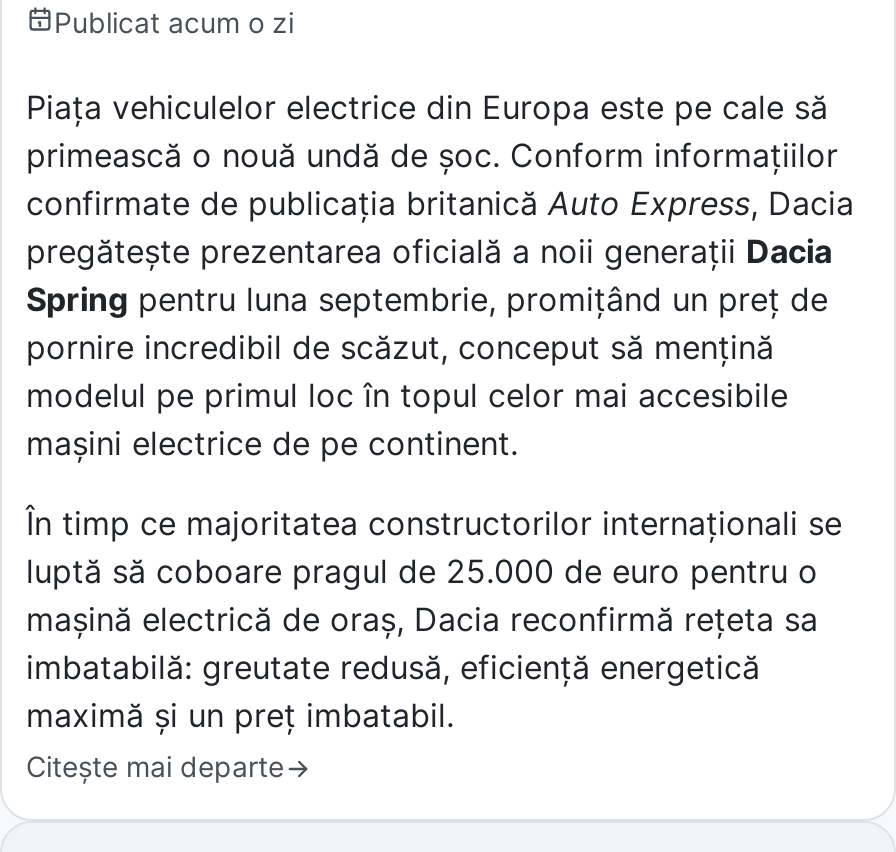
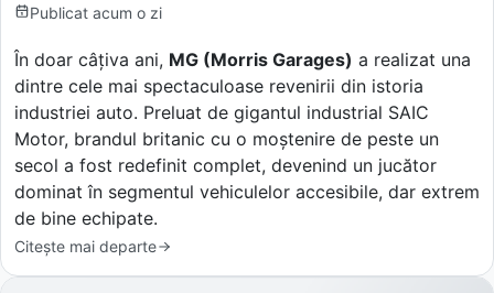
[26,87,854,735] Piața vehiculelor electrice din Europa este pe cale să | primească o nouă undă de șoc. Conform informațiilor | confirmate de publicația britanică Auto Express, Dacia | pregătește prezentarea oficială a noii generații Dacia | Spring pentru luna septembrie, promițând un preț de | pornire incredibil de scăzut, conceput să mențină | modelul pe primul loc în topul celor mai accesibile | mașini electrice de pe continent. | În timp ce majoritatea constructorilor internaționali se | luptă să coboare pragul de 25.000 de euro pentru o | mașină electrică de oraș, Dacia reconfirmă rețeta sa | imbatabilă: greutate redusă, eficiență energetică | maximă și un preț imbatabil. -> [14,48,480,229] În doar câțiva ani, MG (Morris Garages) a realizat una | dintre cele mai spectaculoase revenirii din istoria | industriei auto. Preluat de gigantul industrial SAIC | Motor, brandul britanic cu o moștenire de peste un | secol a fost redefinit complet, devenind un jucător | dominat în segmentul vehiculelor accesibile, dar extrem | de bine echipate.

